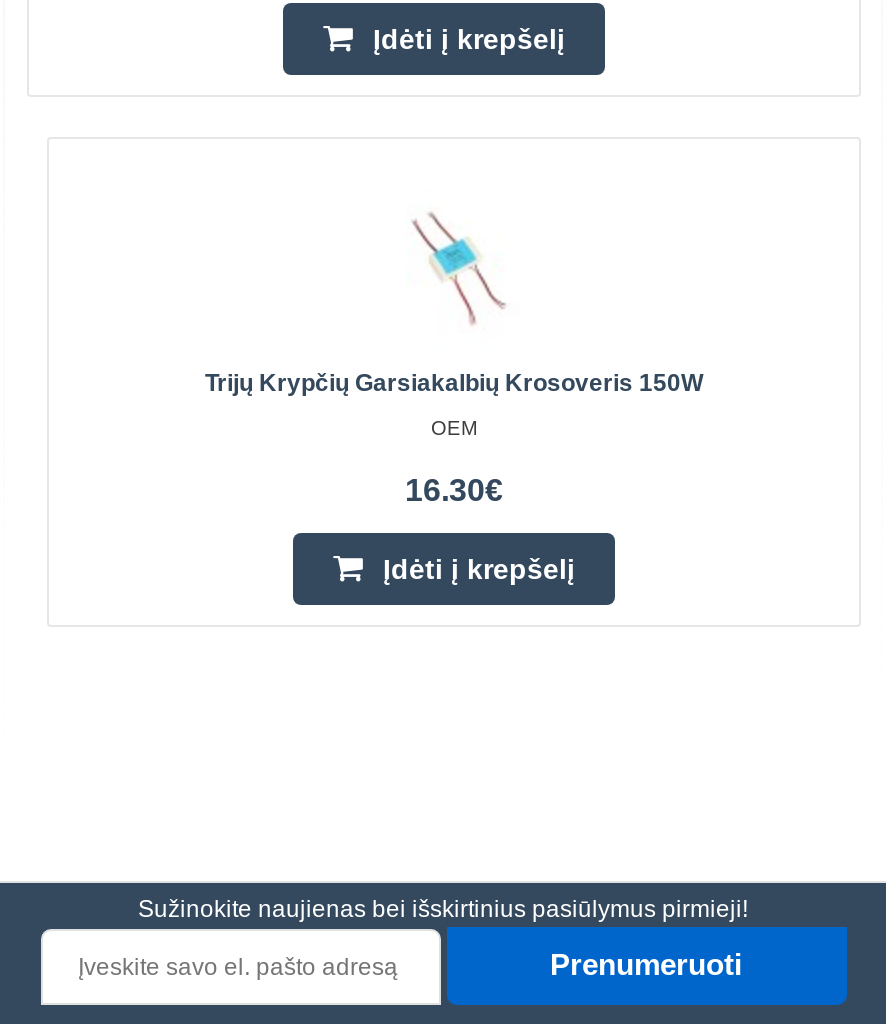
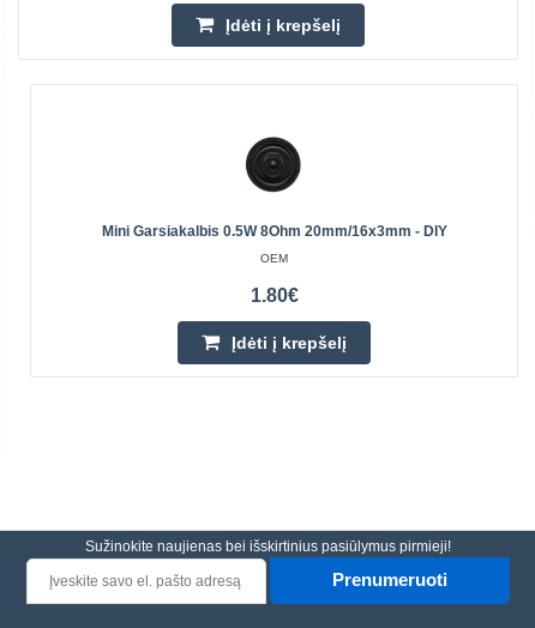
[205,213,703,397] [image] | Trijų Krypčių Garsiakalbių Krosoveris 150W -> [101,132,447,240] [image] | Mini Garsiakalbis 0.5W 8Ohm 20mm/16x3mm - DIY
[405,473,503,507] 16.30€ -> [250,285,298,306] 1.80€

